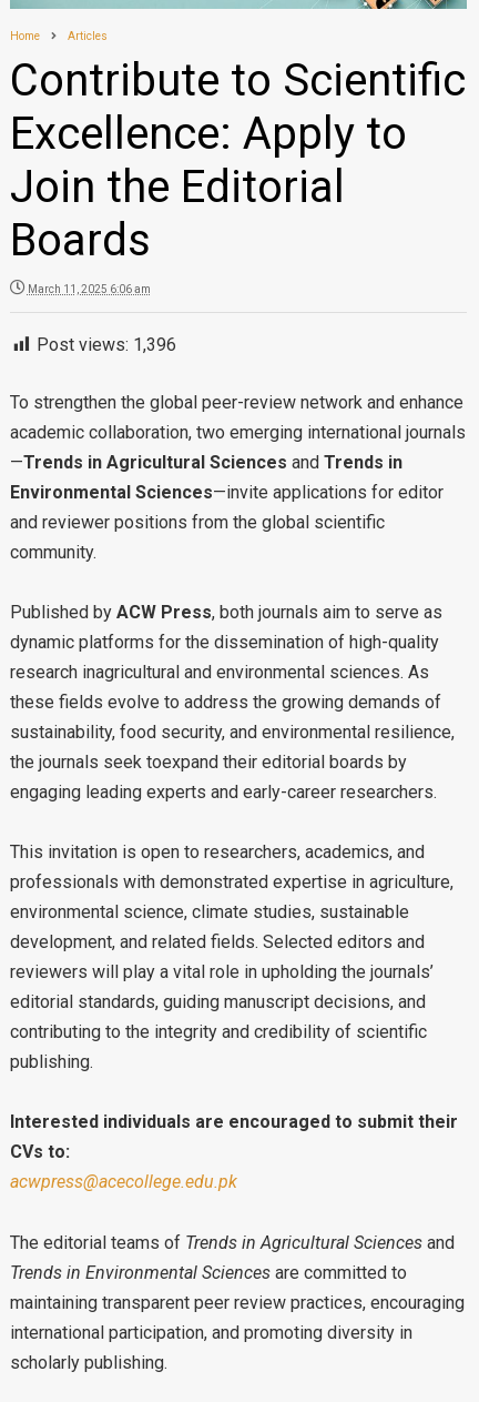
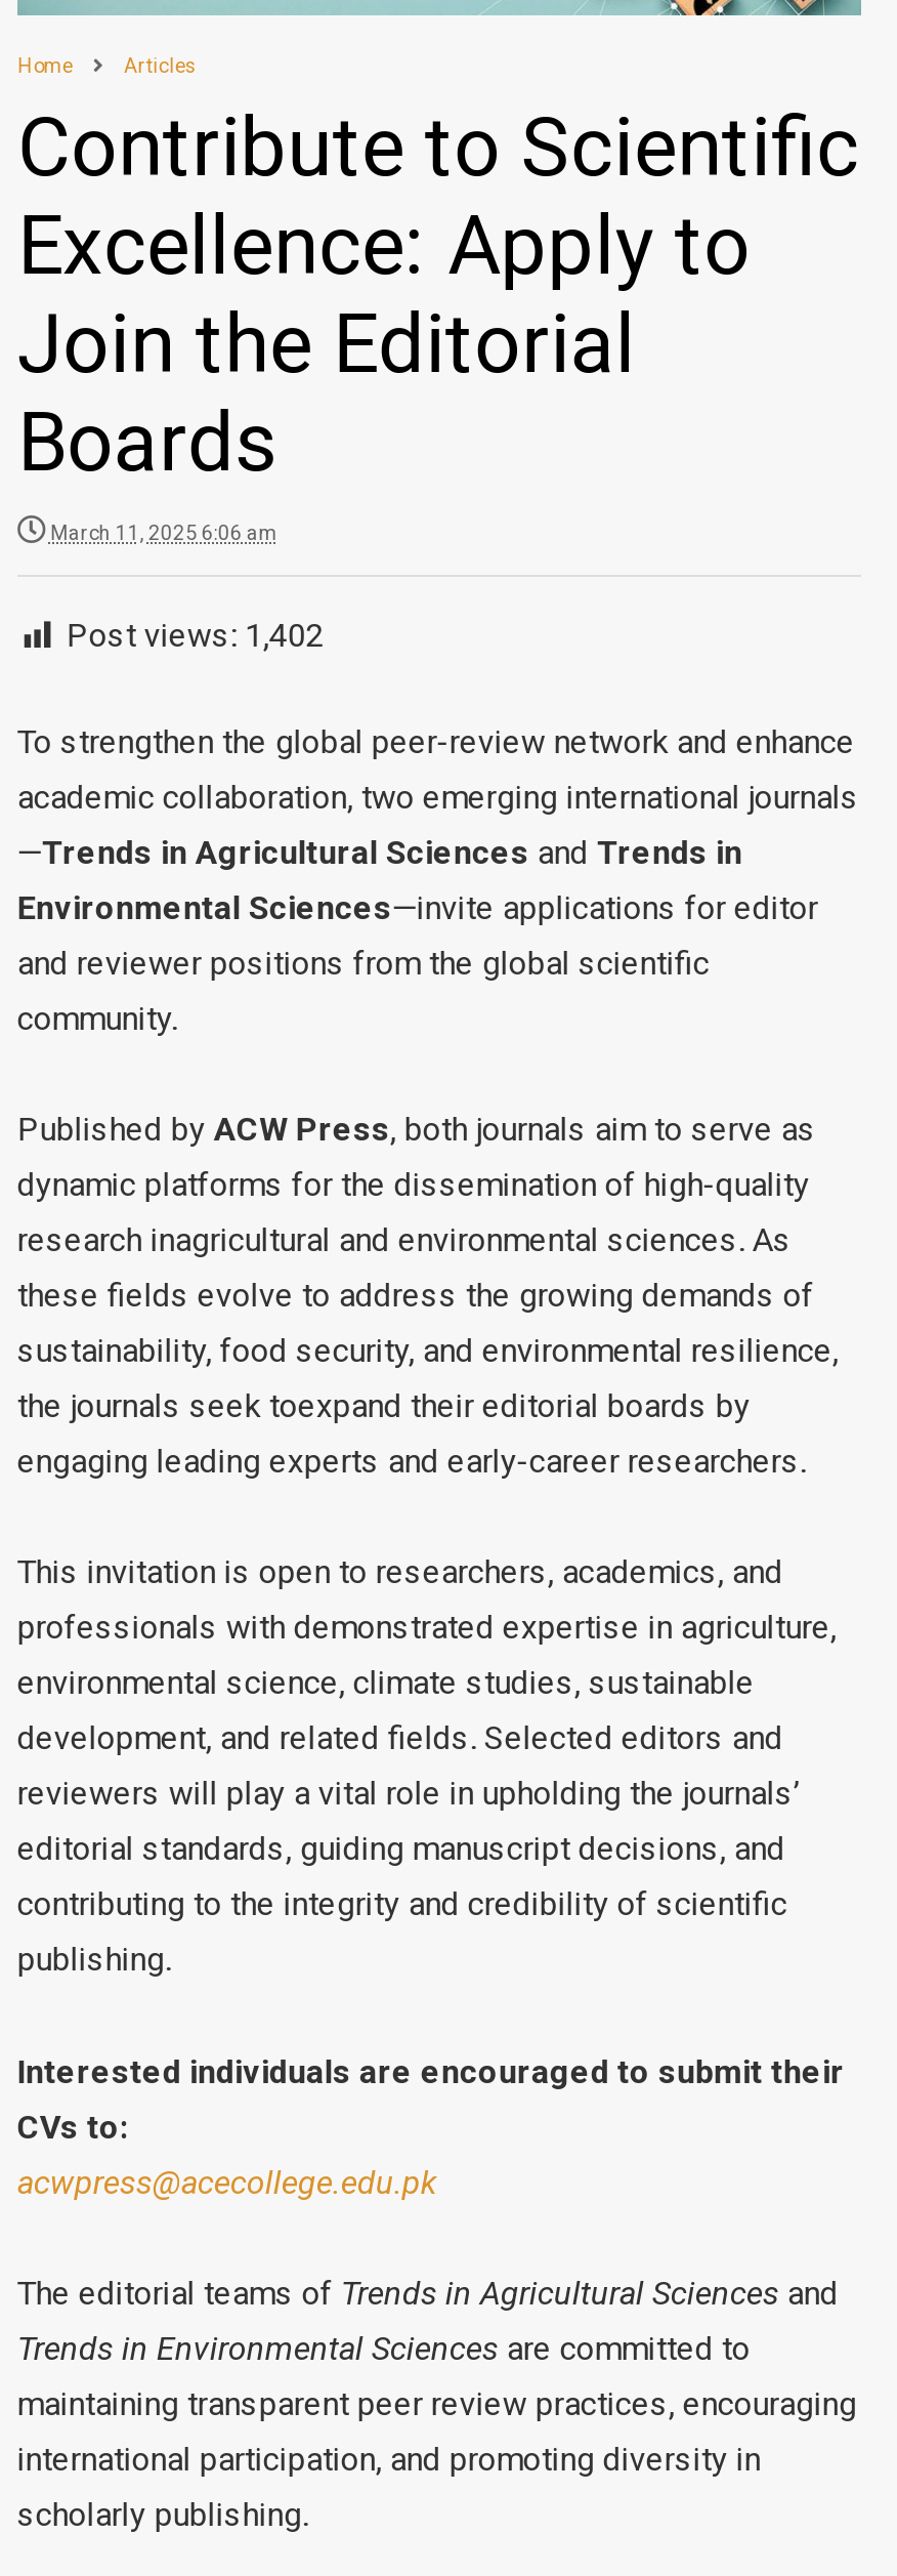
[36,334,176,355] Post views: 1,396 -> [66,616,324,655] Post views: 1,402

